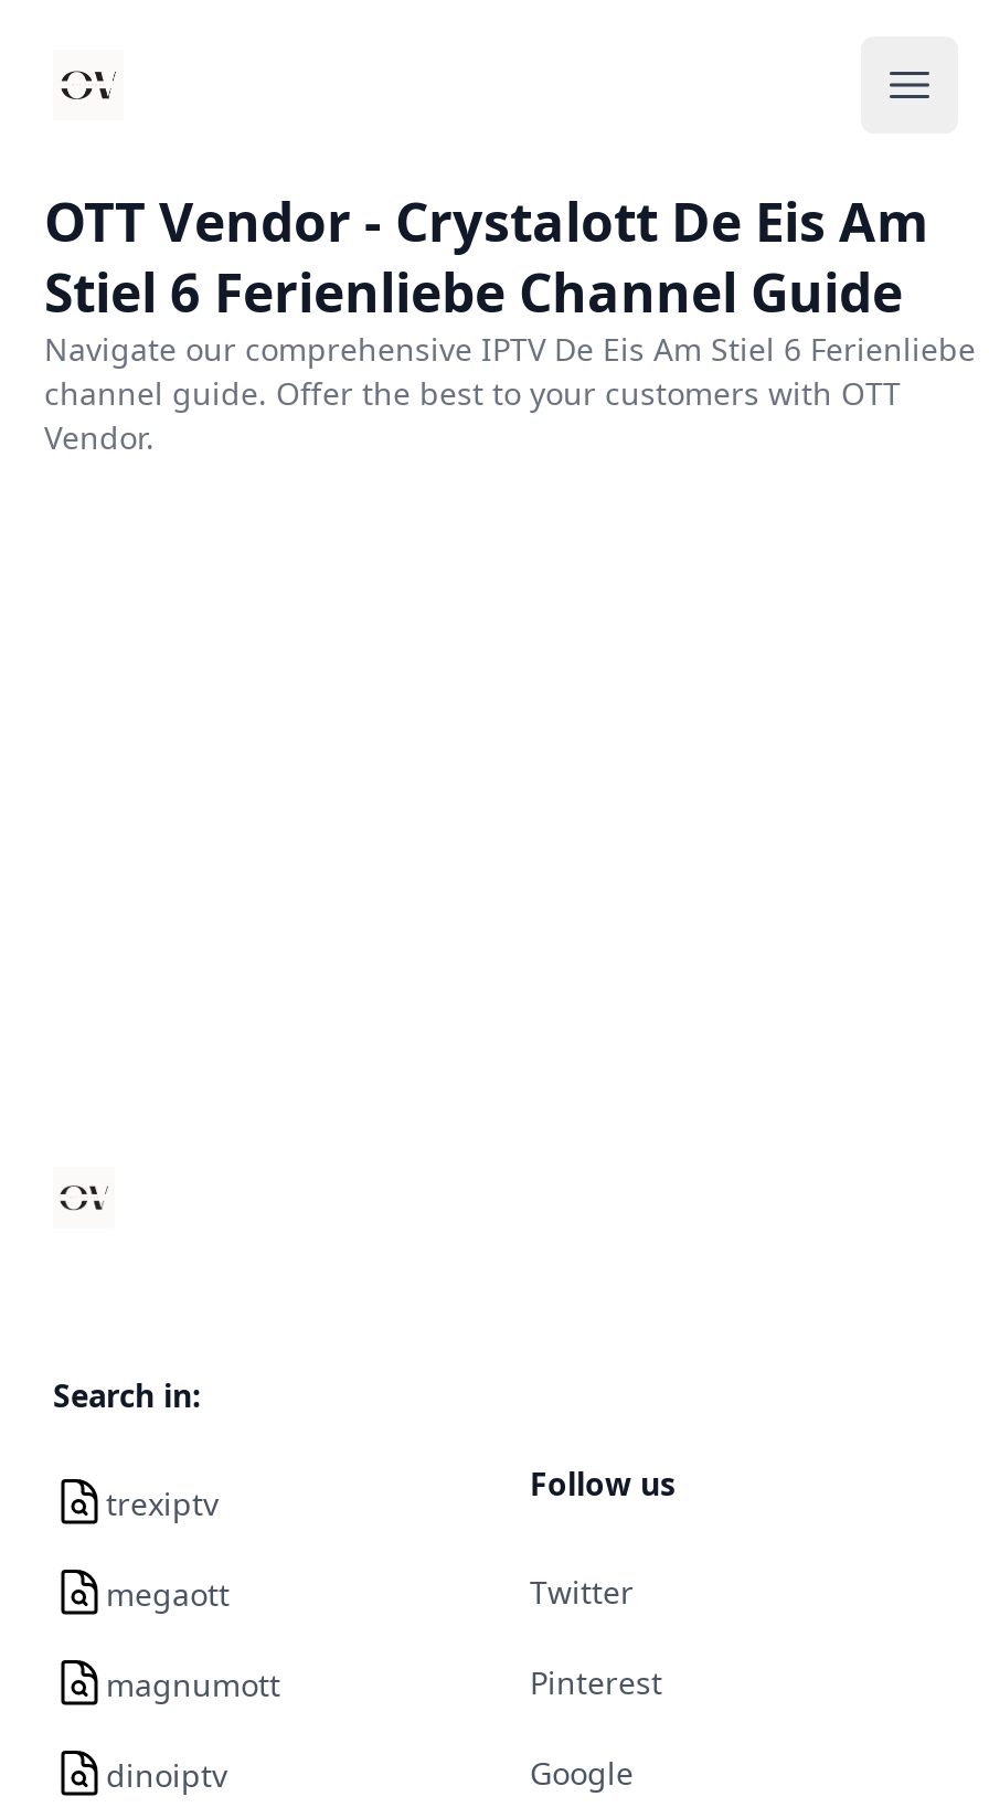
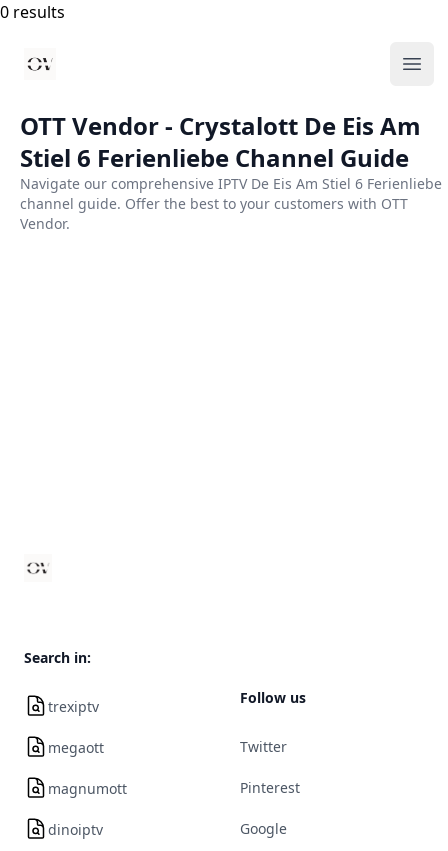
none -> [0,1,65,23] 0 results

